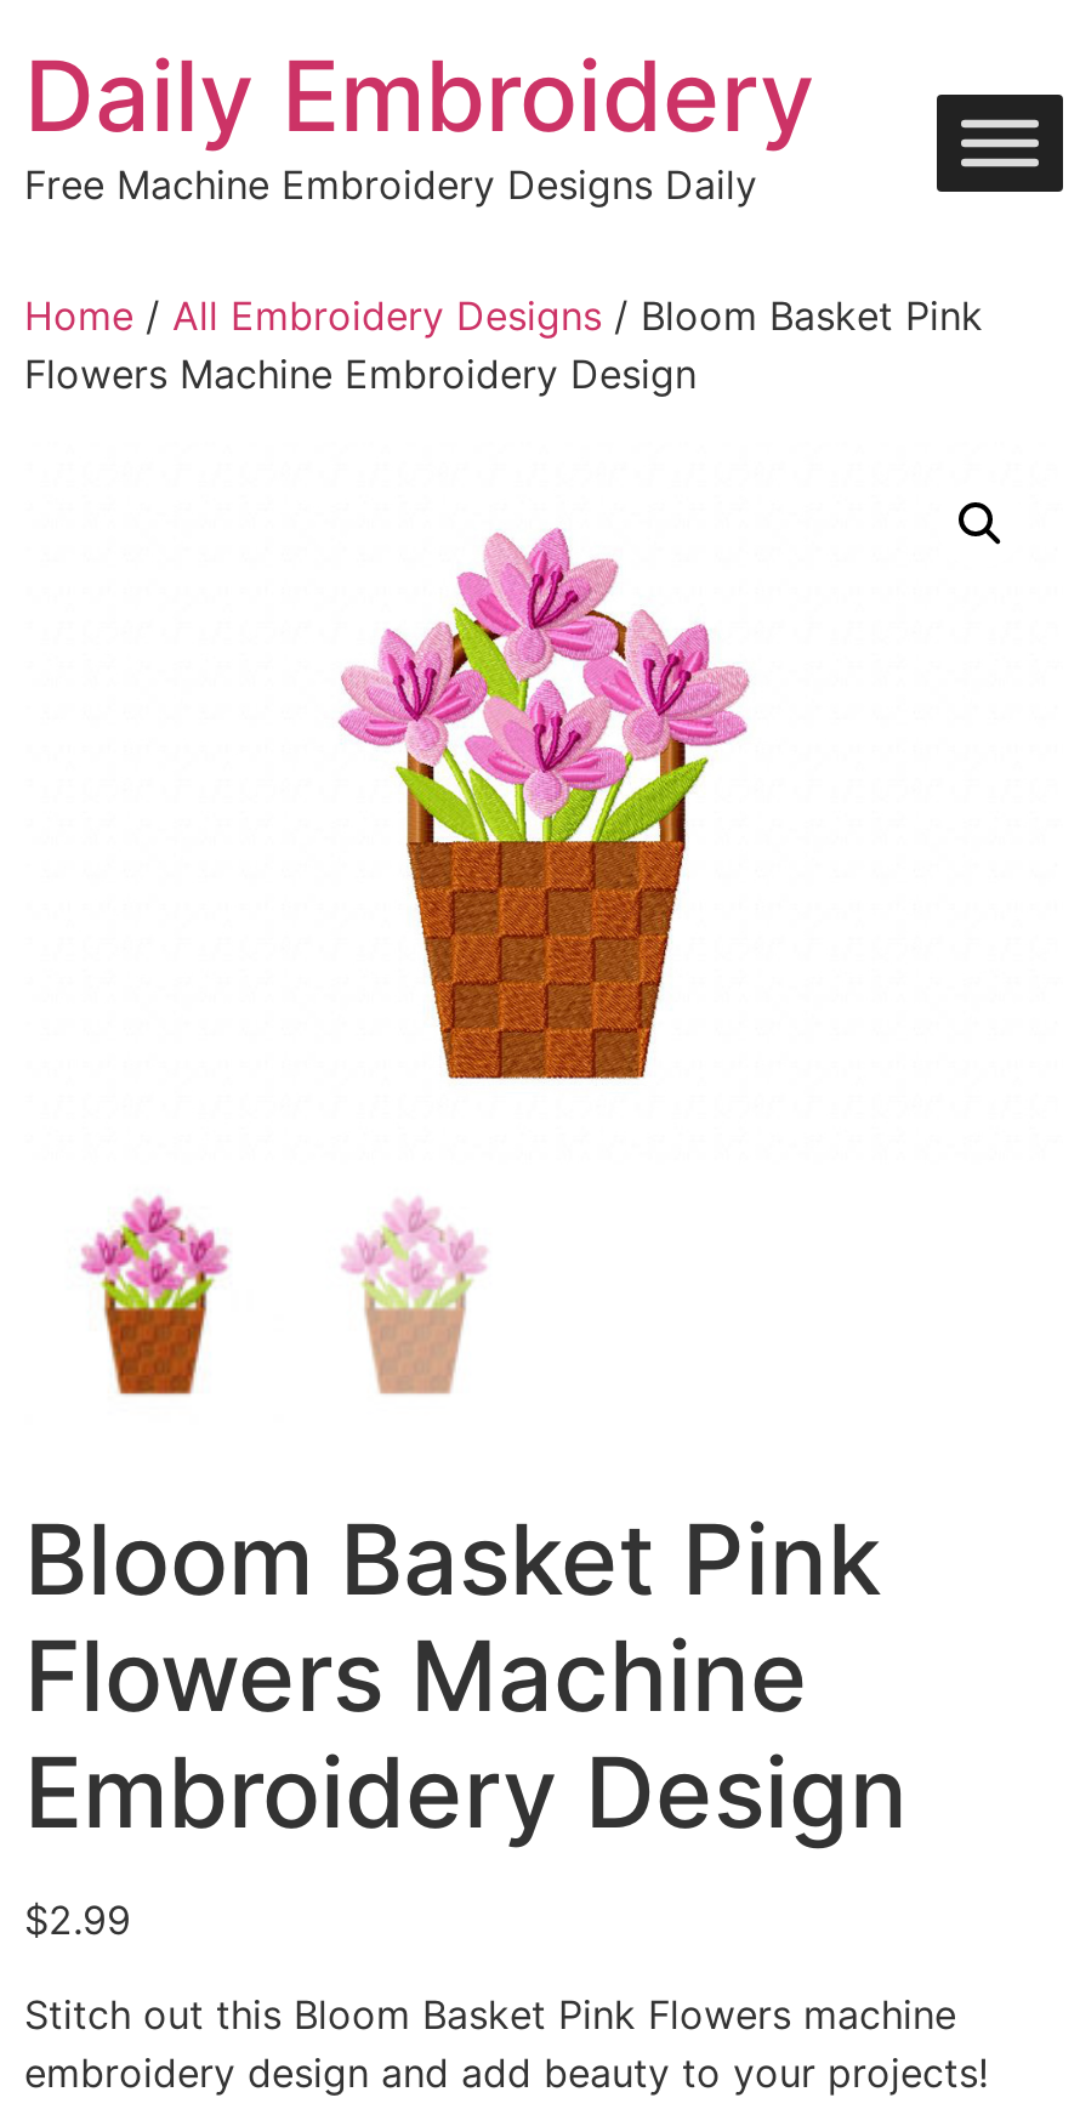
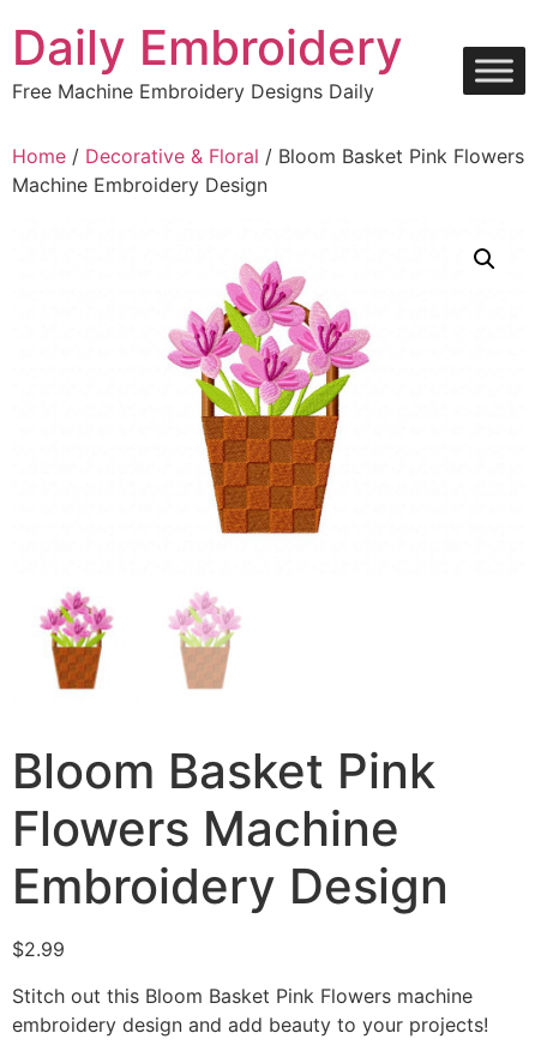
[24,292,983,399] Home / All Embroidery Designs / Bloom Basket Pink | Flowers Machine Embroidery Design -> [12,144,524,197] Home / Decorative & Floral / Bloom Basket Pink Flowers | Machine Embroidery Design

